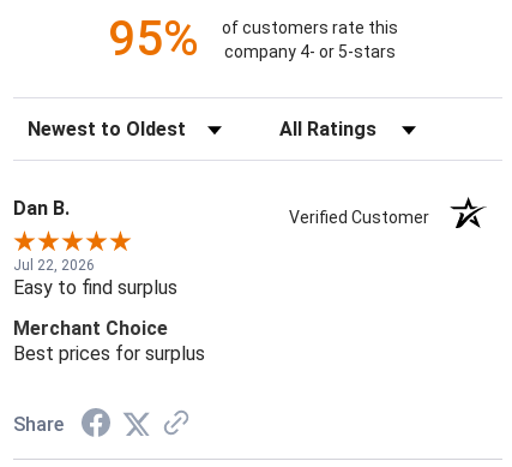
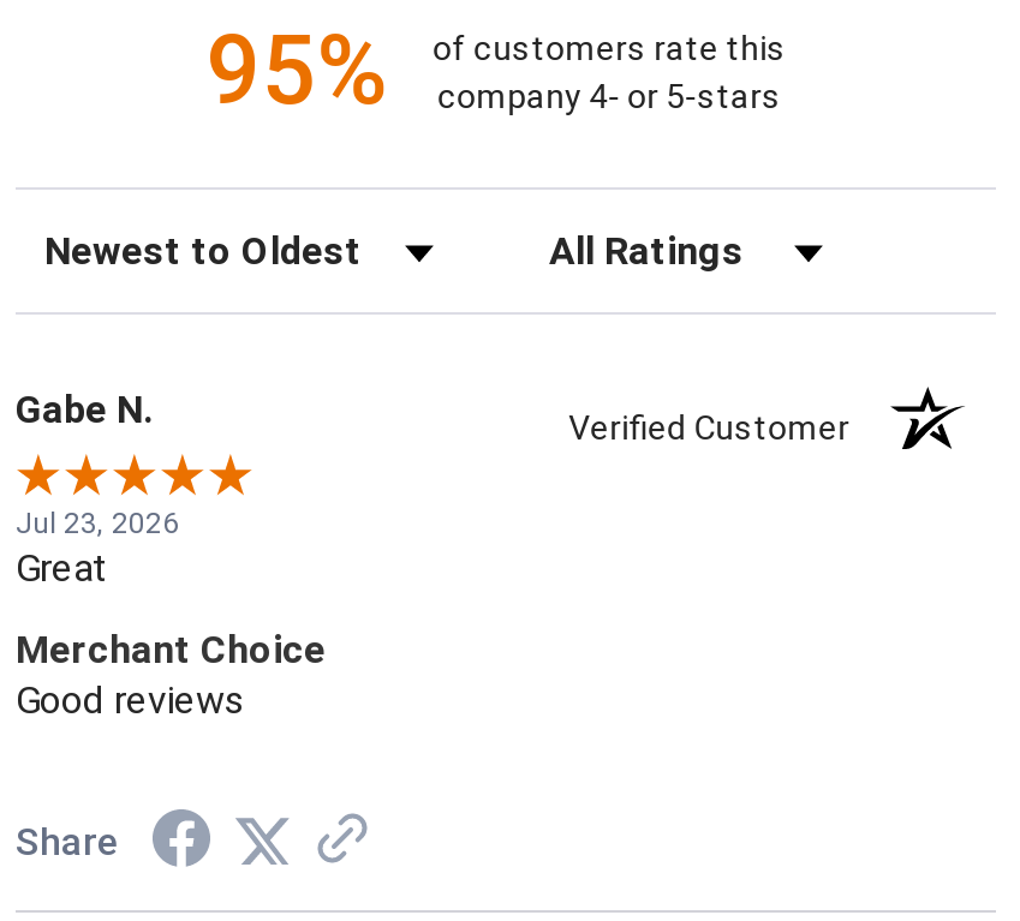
[13,197,70,220] Dan B. -> [16,387,153,433] Gabe N.
[13,257,177,299] Jul 22, 2026 | Easy to find surplus -> [16,507,179,591] Jul 23, 2026 | Great
[13,342,205,365] Best prices for surplus -> [16,678,244,723] Good reviews

